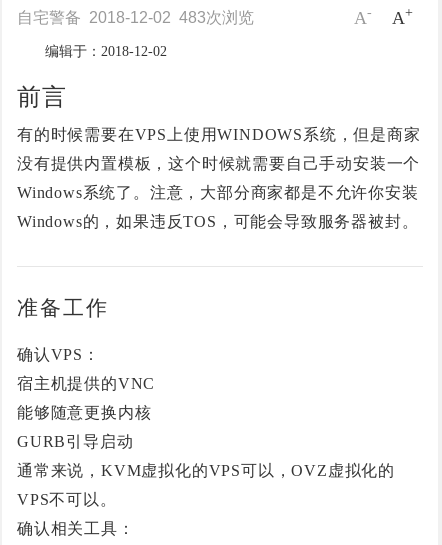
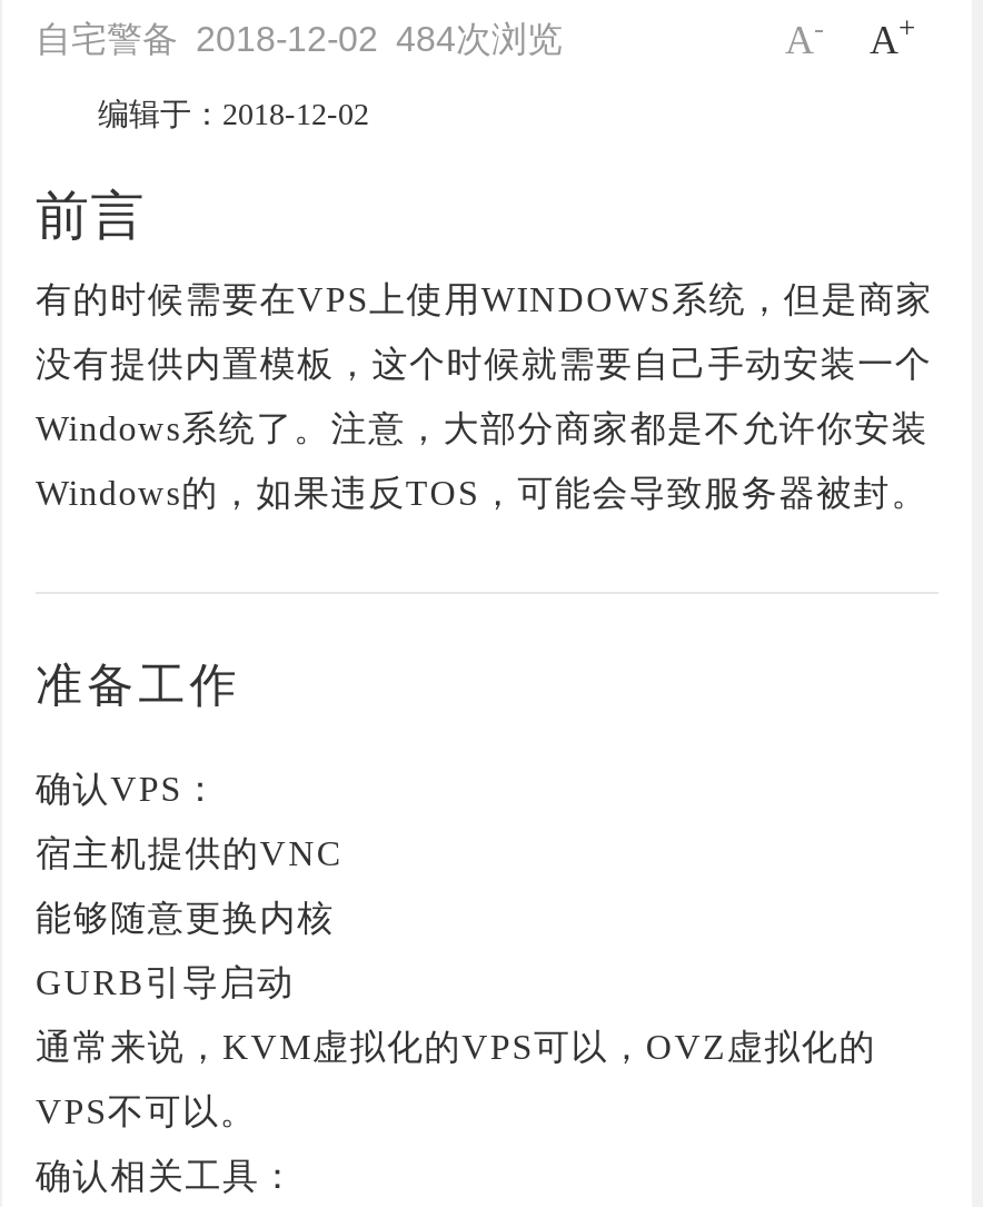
[17,9,254,26] 自宅警备 2018-12-02 483次浏览 -> [36,20,563,58] 自宅警备 2018-12-02 484次浏览

